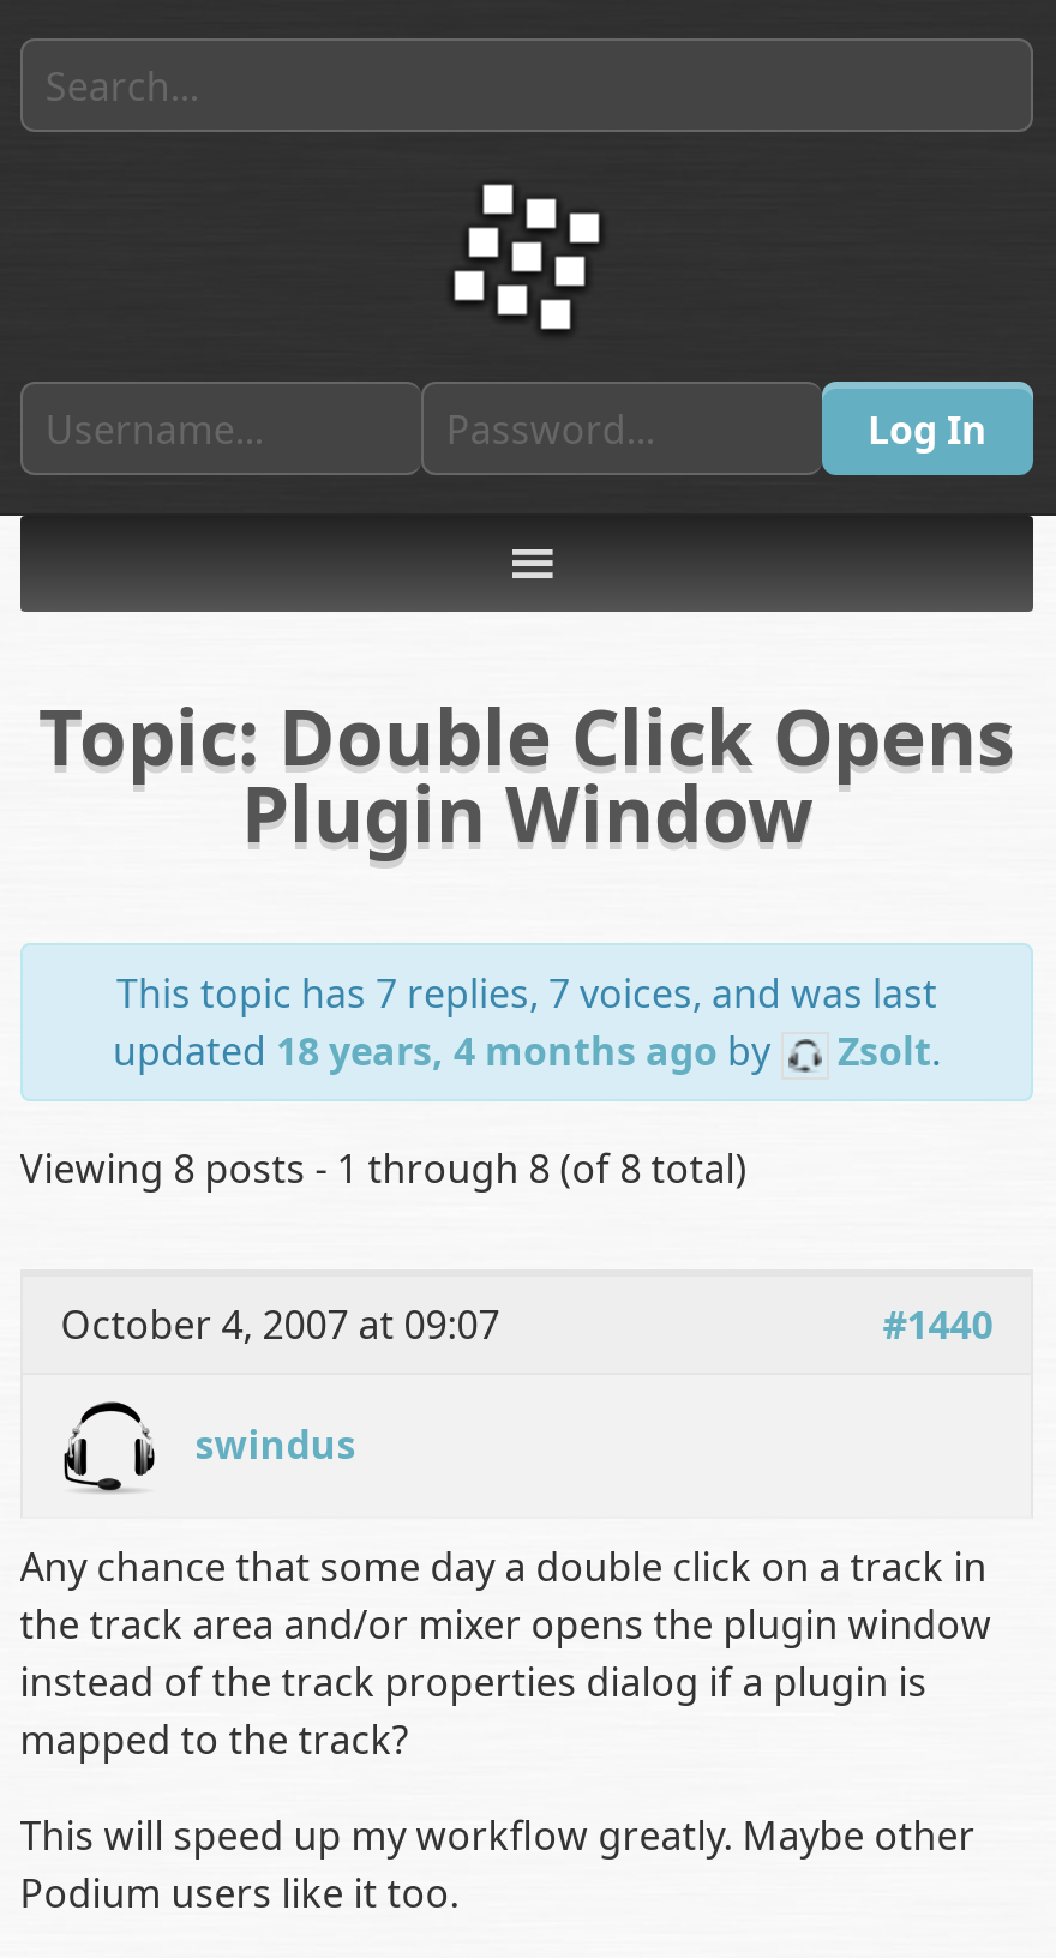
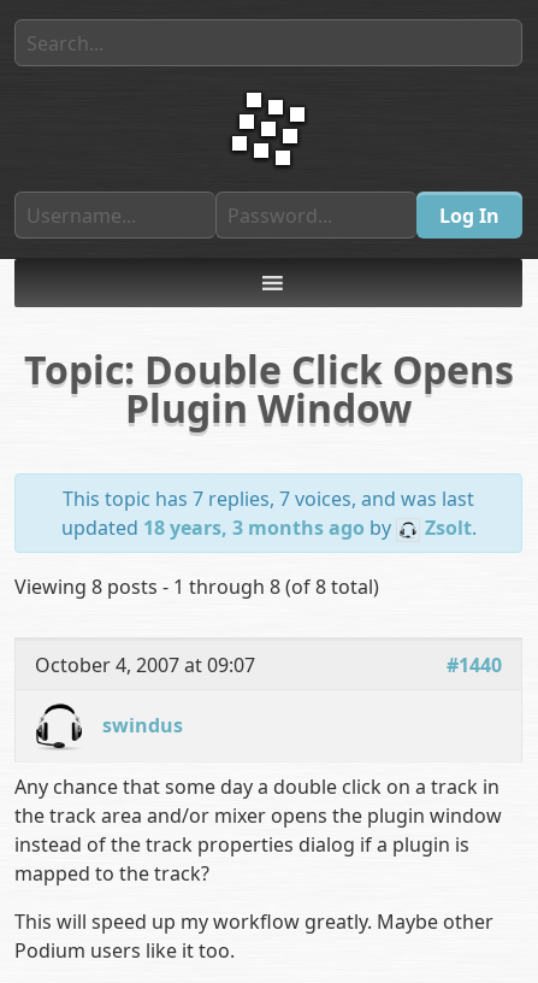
[113,1025,780,1077] updated 18 years, 4 months ago by -> [61,514,395,541] updated 18 years, 3 months ago by

